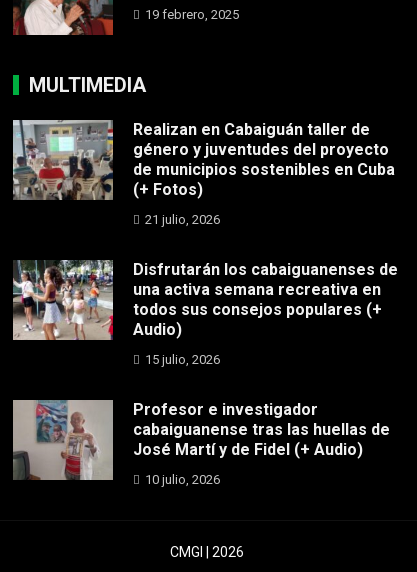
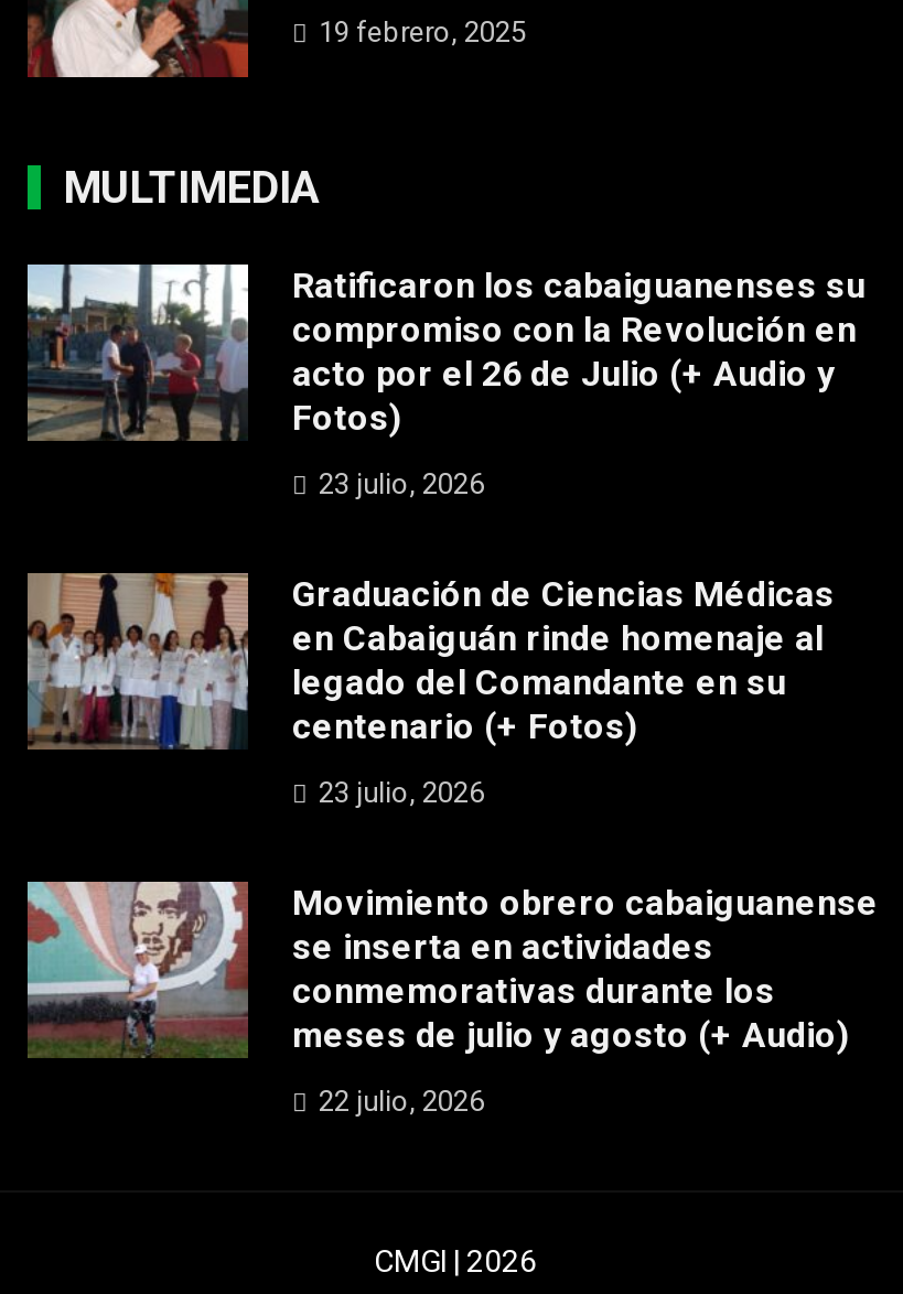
[12,119,395,200] [image] | Realizan en Cabaiguán taller de | género y juventudes del proyecto | de municipios sostenibles en Cuba | (+ Fotos) -> [28,262,866,443] [image] | Ratificaron los cabaiguanenses su | compromiso con la Revolución en | acto por el 26 de Julio (+ Audio y | Fotos)
[145,212,220,227] 21 julio, 2026 -> [319,467,484,500] 23 julio, 2026
[12,259,398,341] [image] | Disfrutarán los cabaiguanenses de | una activa semana recreativa en | todos sus consejos populares (+ | Audio) -> [28,571,835,750] [image] | Graduación de Ciencias Médicas | en Cabaiguán rinde homenaje al | legado del Comandante en su | centenario (+ Fotos)
[145,352,220,367] 15 julio, 2026 -> [319,776,484,809] 23 julio, 2026
[13,399,390,481] [image] | Profesor e investigador | cabaiguanense tras las huellas de | José Martí y de Fidel (+ Audio) -> [25,880,879,1058] [image] | Movimiento obrero cabaiguanense | se inserta en actividades | conmemorativas durante los | meses de julio y agosto (+ Audio)
[145,472,220,487] 10 julio, 2026 -> [319,1085,484,1118] 22 julio, 2026

